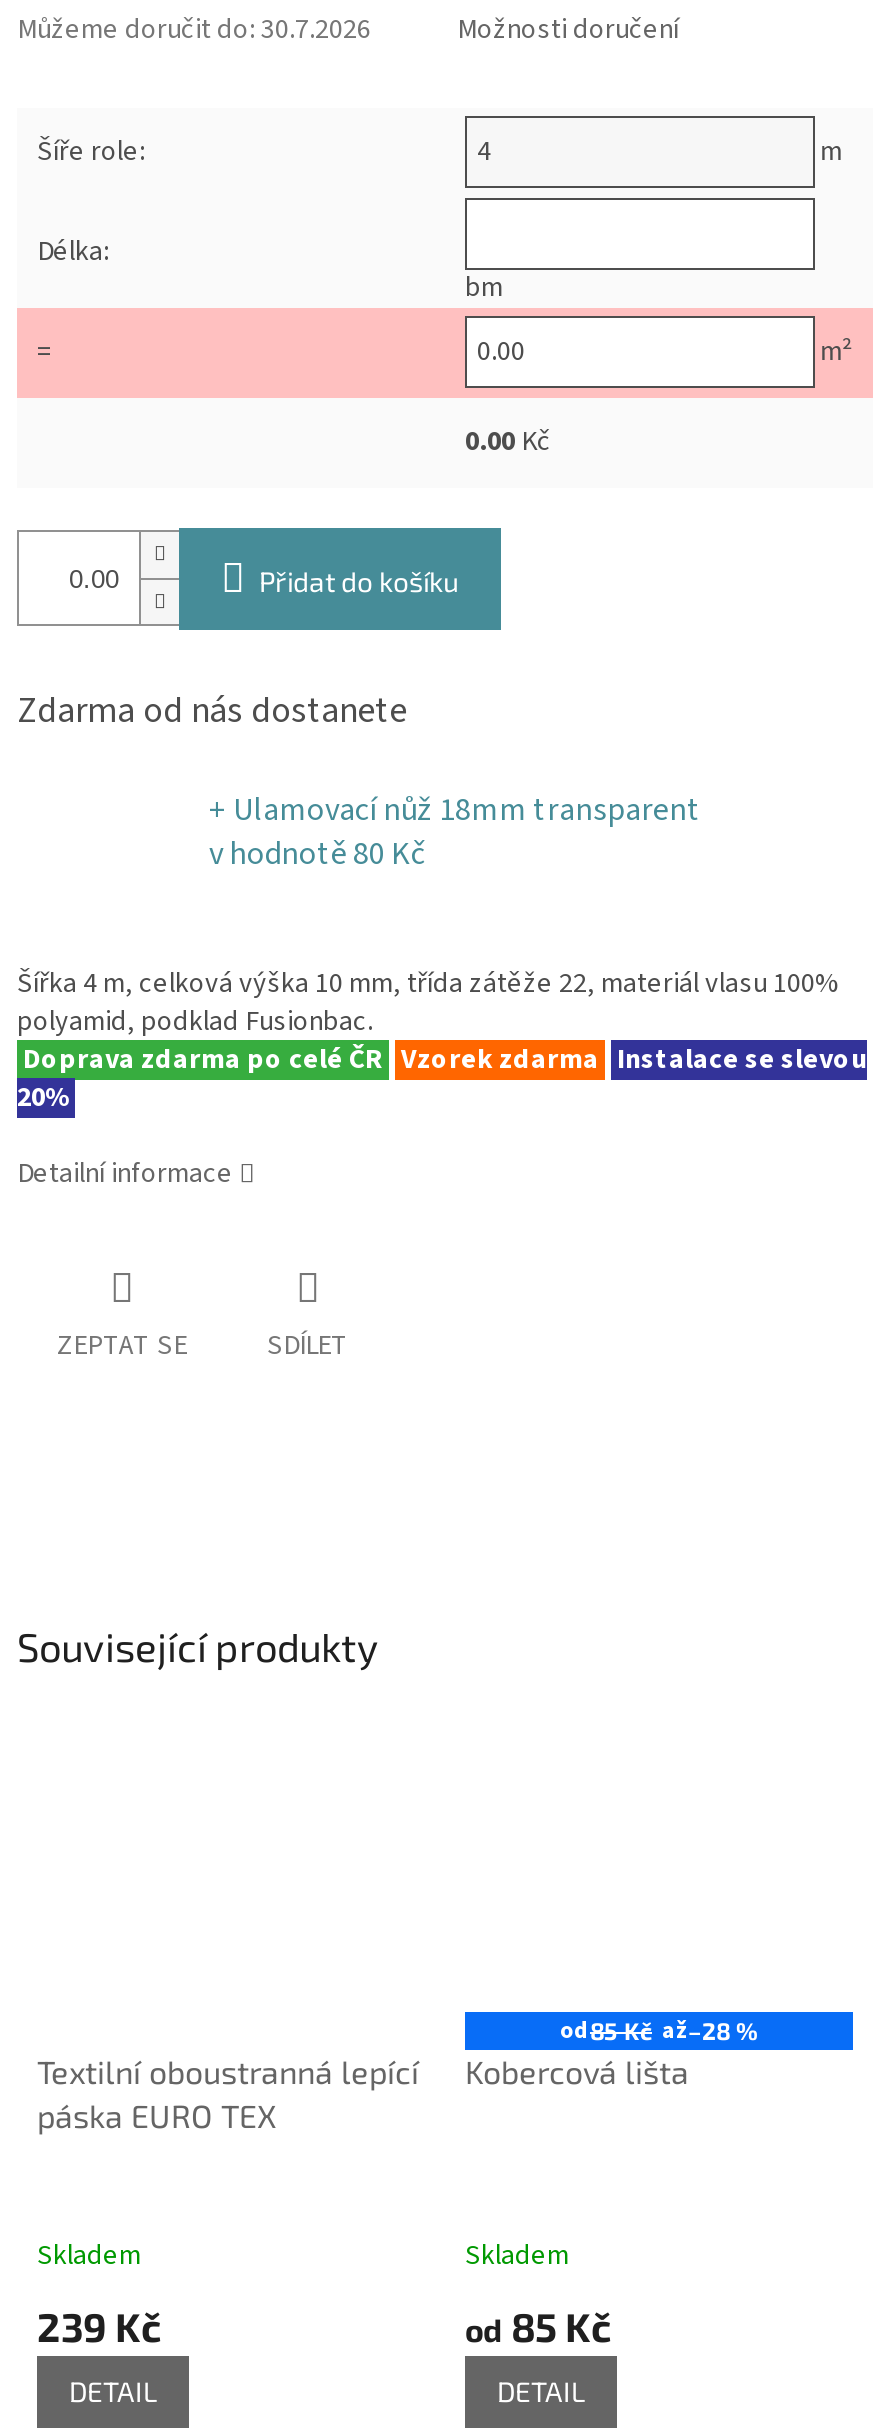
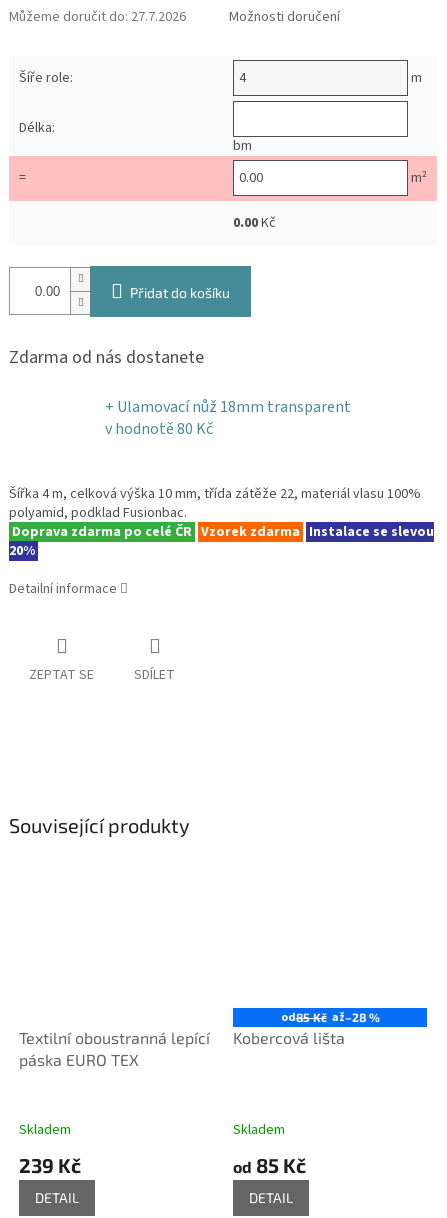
[17,9,371,49] Můžeme doručit do: 30.7.2026 -> [9,7,186,27] Můžeme doručit do: 27.7.2026

